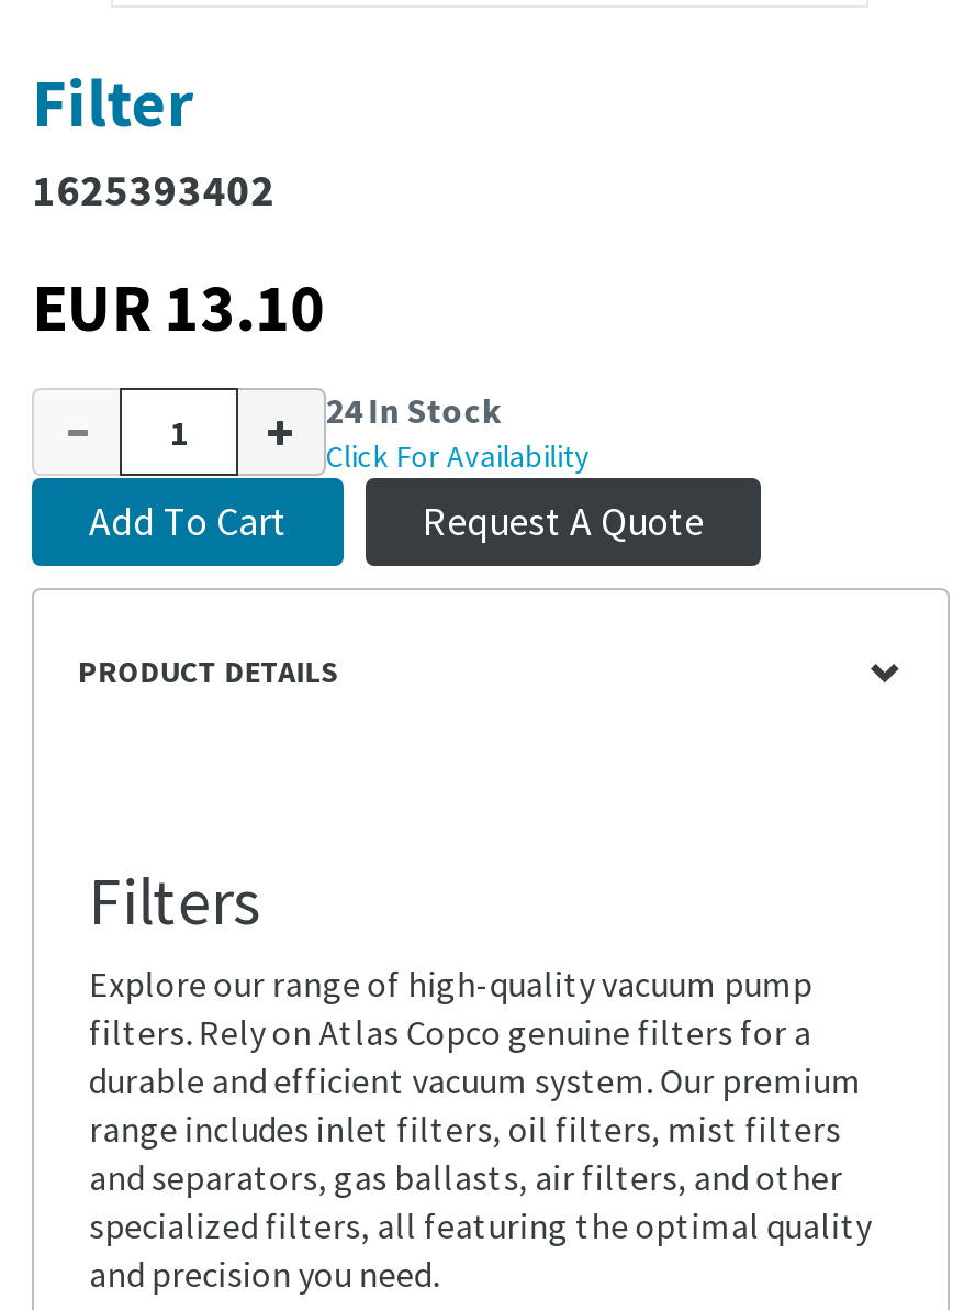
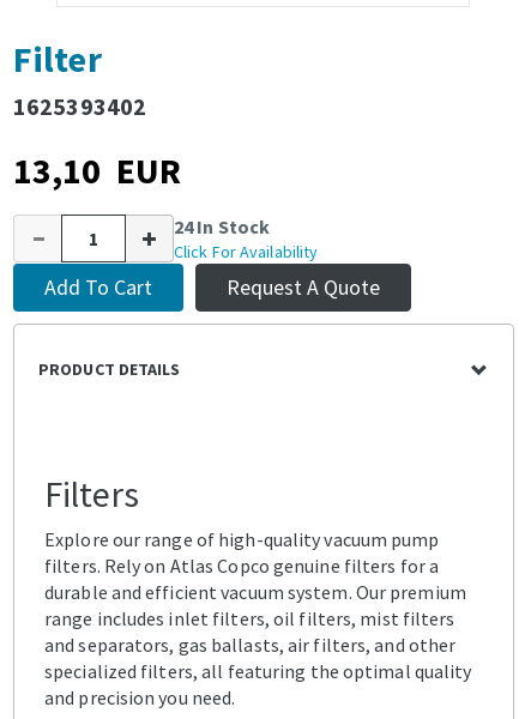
[32,265,326,348] EUR 13.10 -> [13,147,181,193] 13,10 EUR

